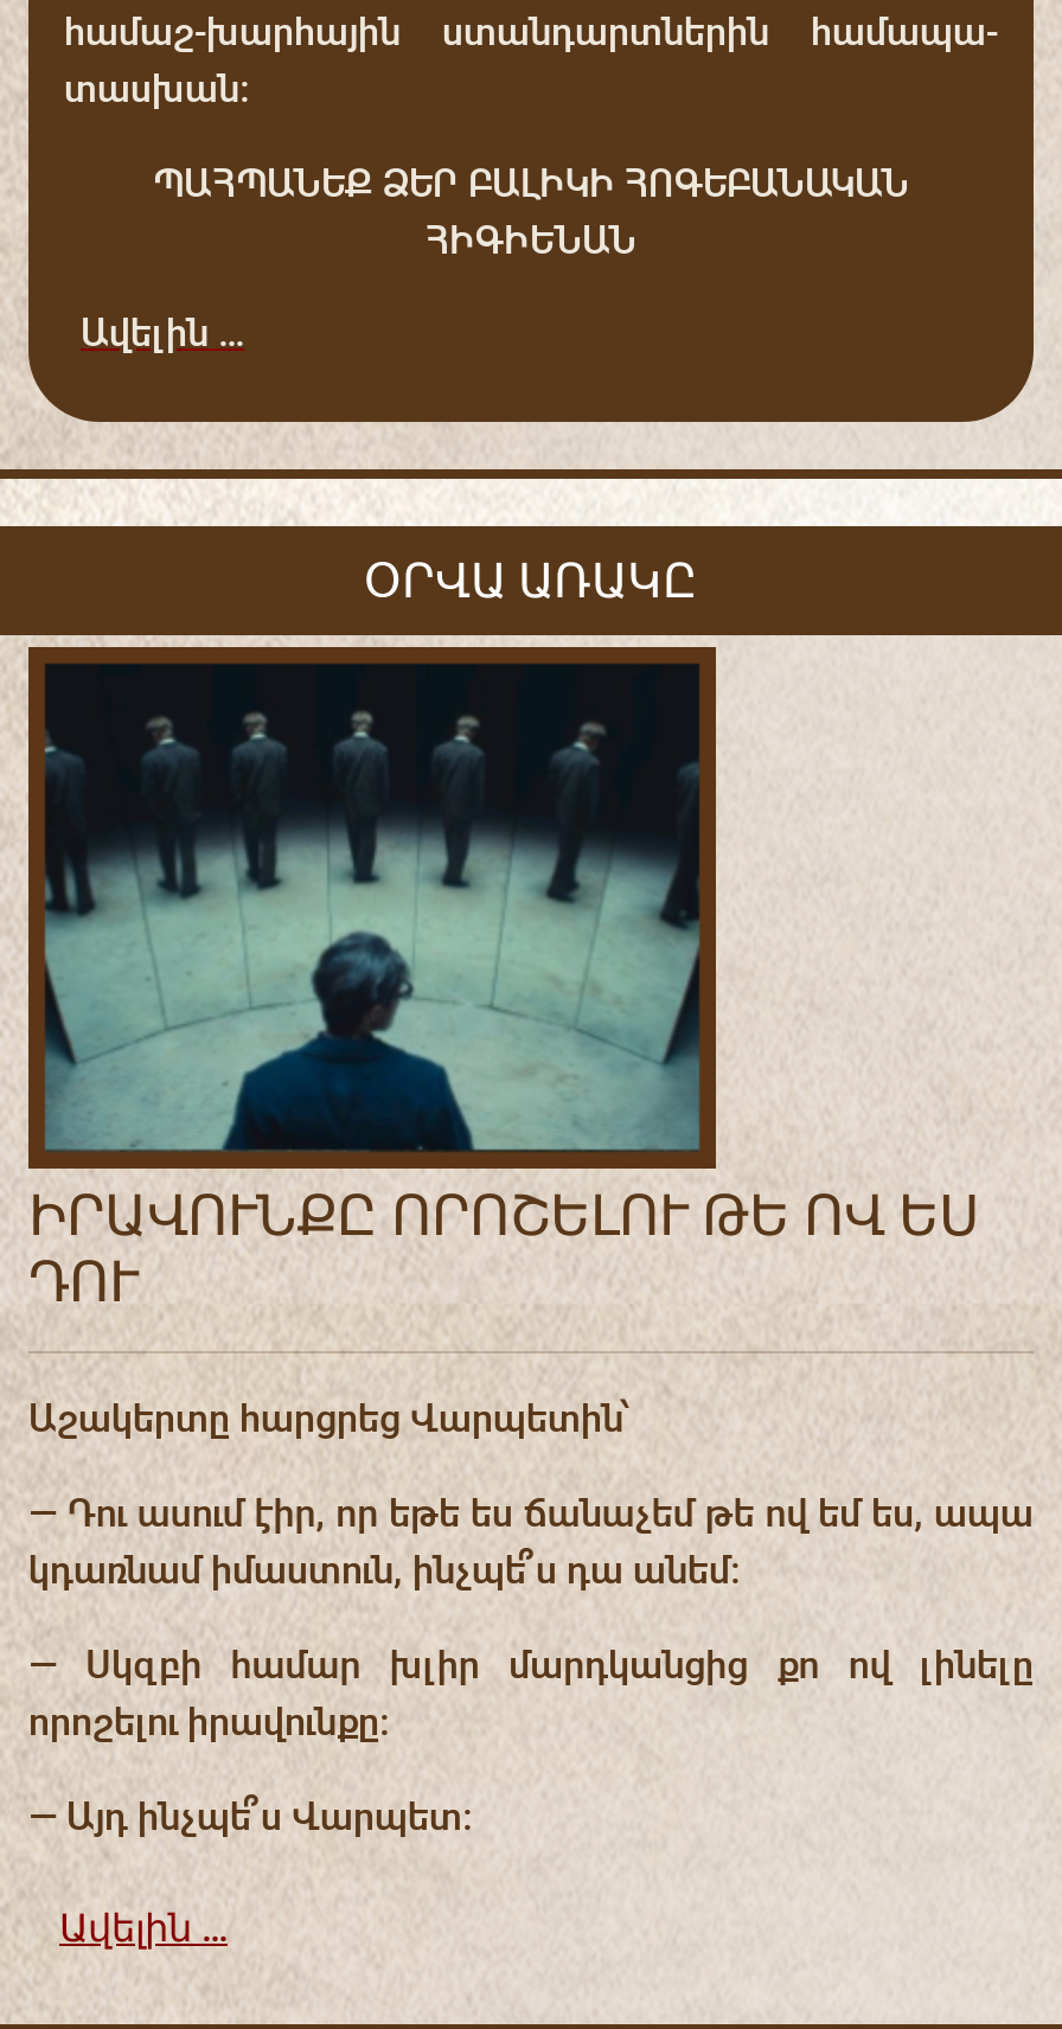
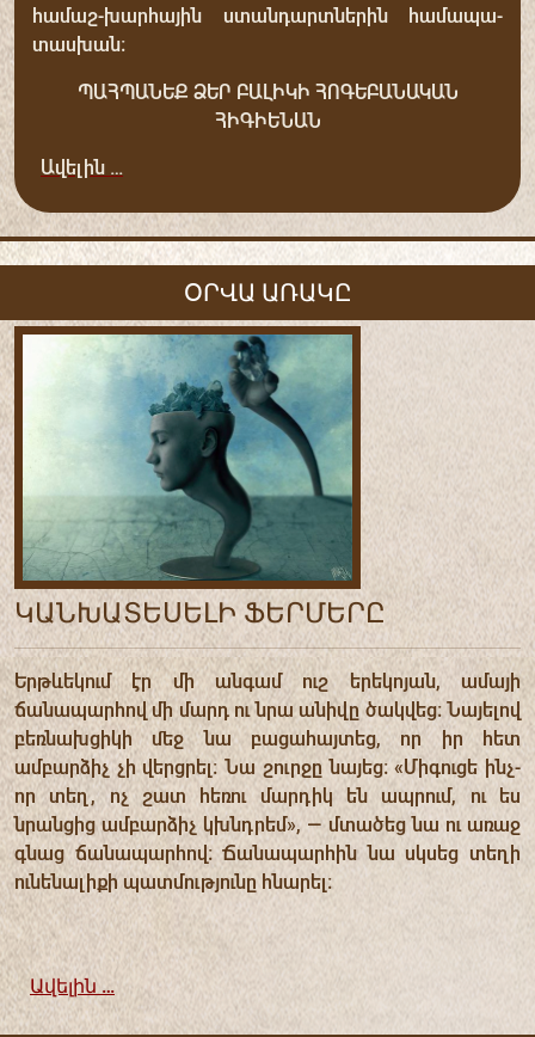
[28,661,1034,1839] [image] | ԻՐԱՎՈՒՆՔԸ ՈՐՈՇԵԼՈՒ ԹԵ ՈՎ ԵՍ | ԴՈՒ | Աշակերտը հարցրեց Վարպետին՝ | — Դու ասում էիր, որ եթե ես ճանաչեմ թե ով եմ ես, ապա | կդառնամ իմաստուն, ինչպե՞ս դա անեմ։ | — Սկզբի համար խլիր մարդկանցից քո ով լինելը | որոշելու իրավունքը։ | — Այդ ինչպե՞ս Վարպետ։ -> [14,333,521,893] [image] | ԿԱՆԽԱՏԵՍԵԼԻ ՖԵՐՄԵՐԸ | Երթևեկում էր մի անգամ ուշ երեկոյան, ամայի | ճանապարհով մի մարդ ու նրա անիվը ծակվեց։ Նայելով | բեռնախցիկի մեջ նա բացահայտեց, որ իր հետ | ամբարձիչ չի վերցրել։ Նա շուրջը նայեց։ «Միգուցե ինչ- | որ տեղ, ոչ շատ հեռու մարդիկ են ապրում, ու ես | նրանցից ամբարձիչ կխնդրեմ», — մտածեց նա ու առաջ | գնաց ճանապարհով։ Ճանապարհին նա սկսեց տեղի | ունենալիքի պատմությունը հնարել։

